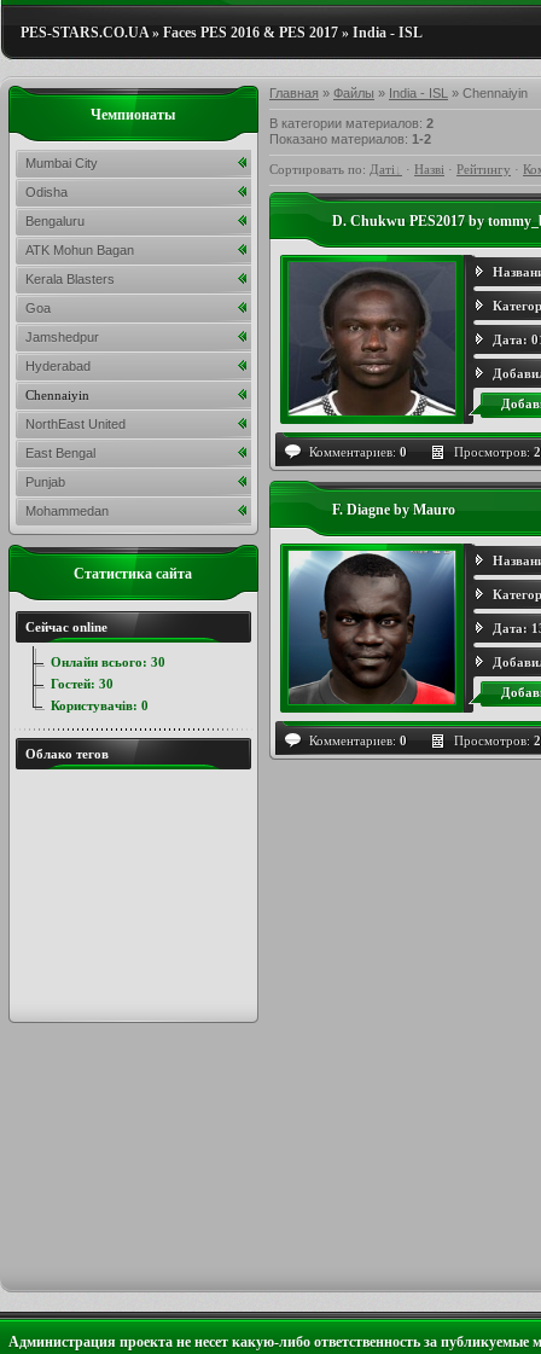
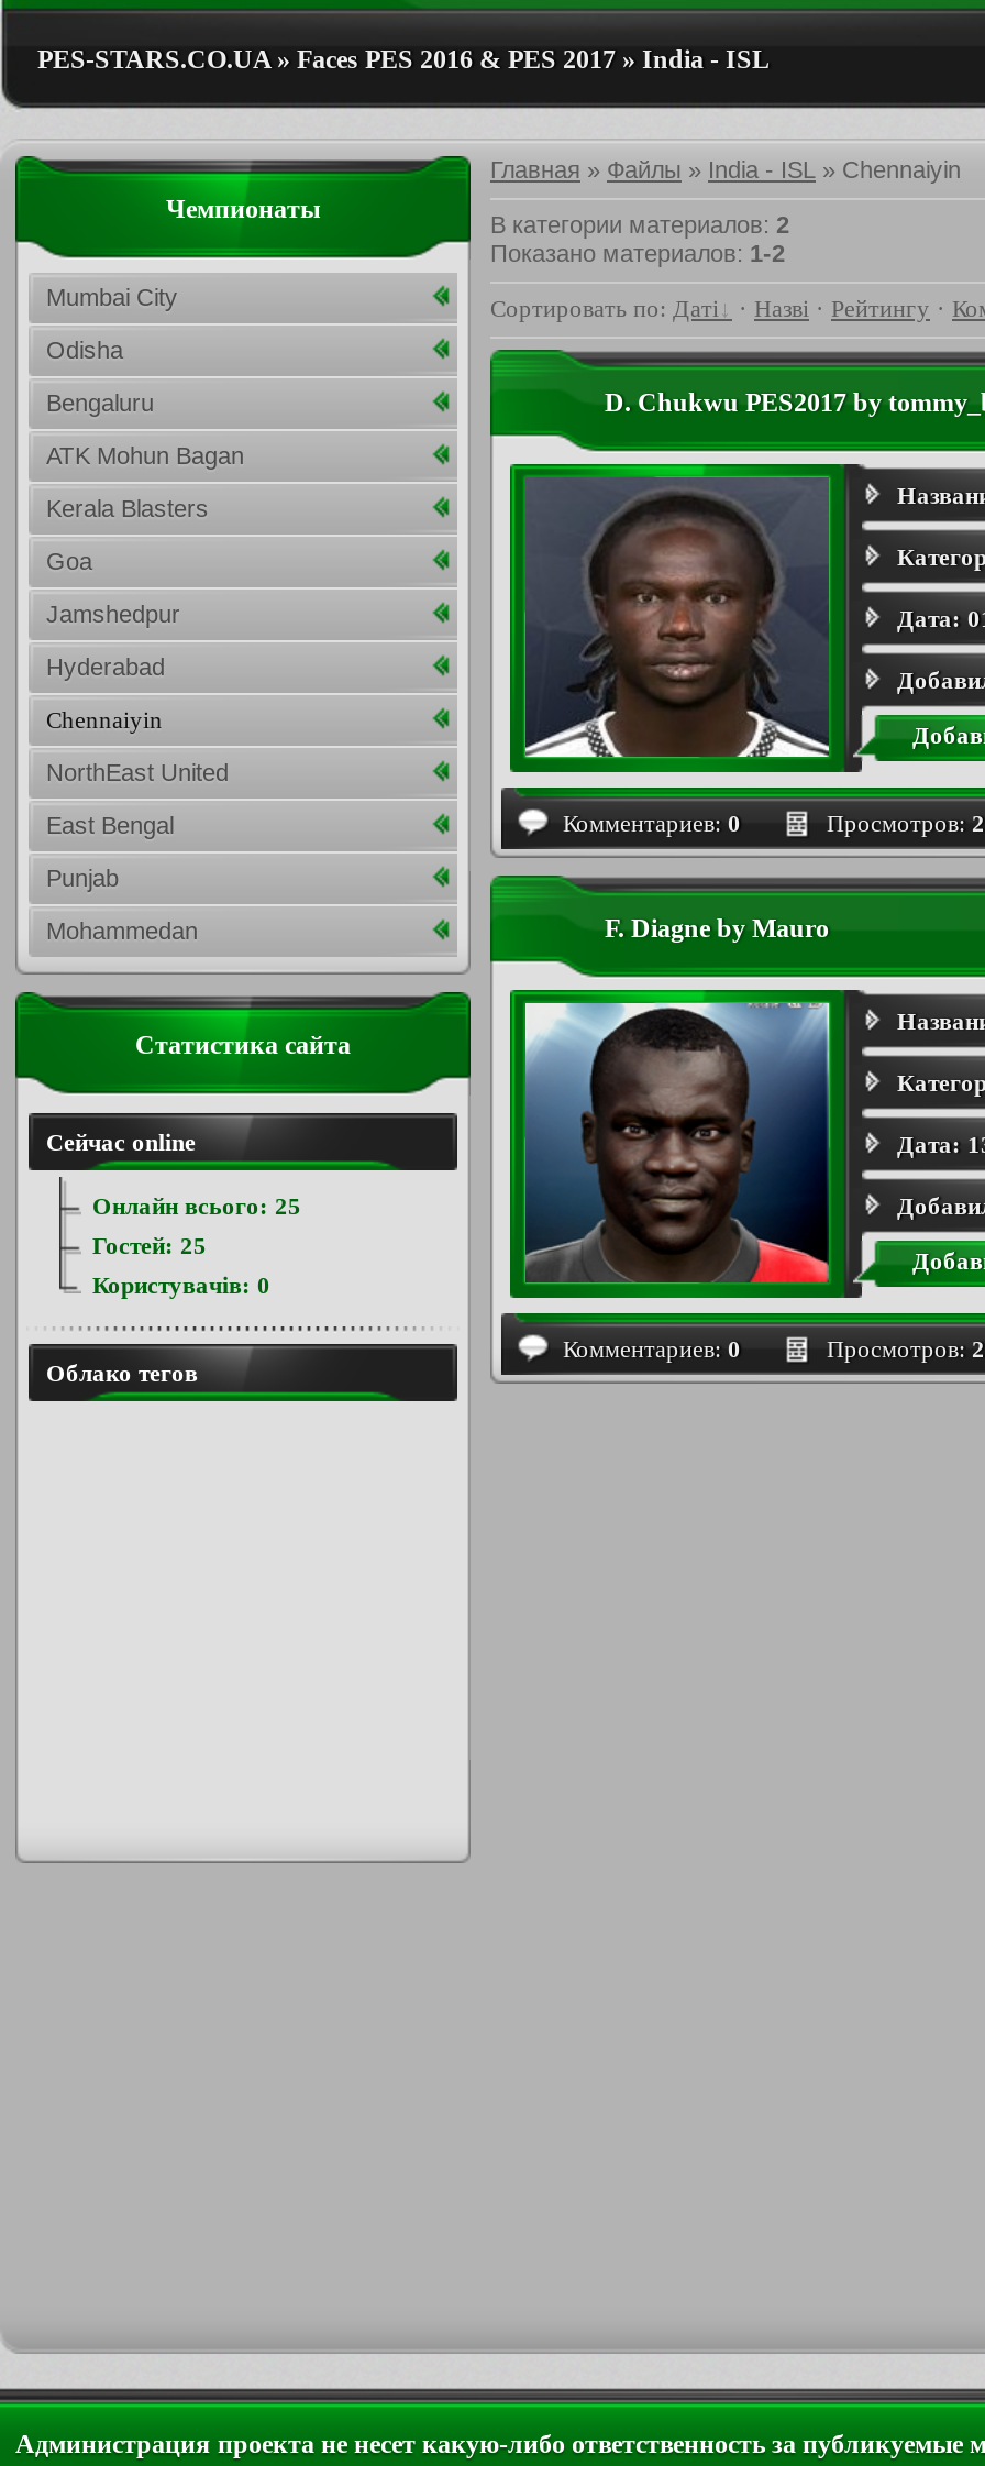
[51,655,165,669] Онлайн всього: 30 -> [92,1192,301,1219] Онлайн всього: 25
[51,676,114,691] Гостей: 30 -> [92,1232,207,1258] Гостей: 25

